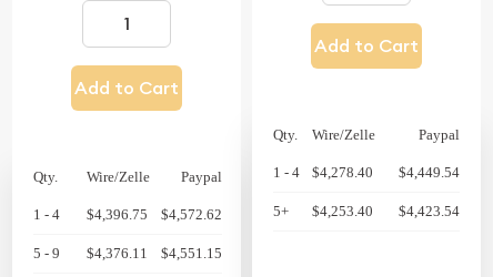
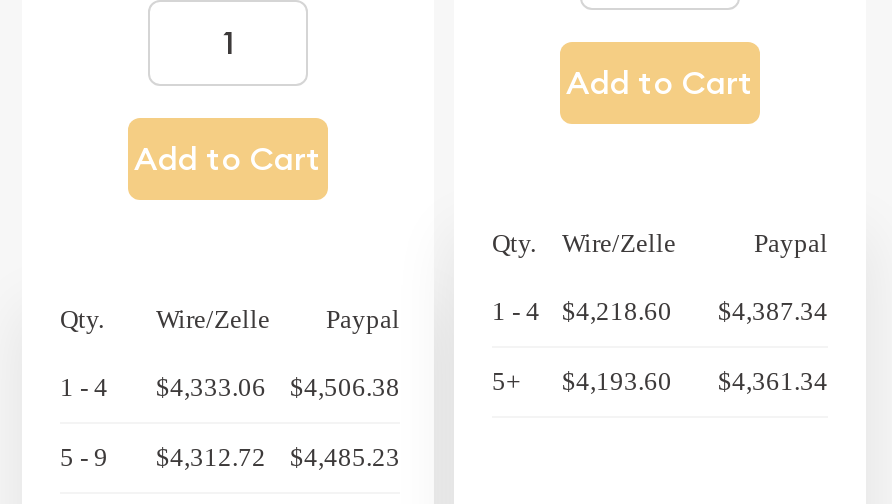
[312,165,373,181] $4,278.40 -> [562,297,672,327] $4,218.60
[399,165,460,181] $4,449.54 -> [718,297,828,327] $4,387.34
[87,207,148,223] $4,396.75 -> [156,373,266,403] $4,333.06
[161,207,222,223] $4,572.62 -> [290,373,400,403] $4,506.38
[312,203,373,220] $4,253.40 -> [562,367,672,397] $4,193.60
[399,203,460,220] $4,423.54 -> [718,367,828,397] $4,361.34
[87,245,148,262] $4,376.11 -> [156,443,266,473] $4,312.72
[161,245,222,262] $4,551.15 -> [290,443,400,473] $4,485.23

